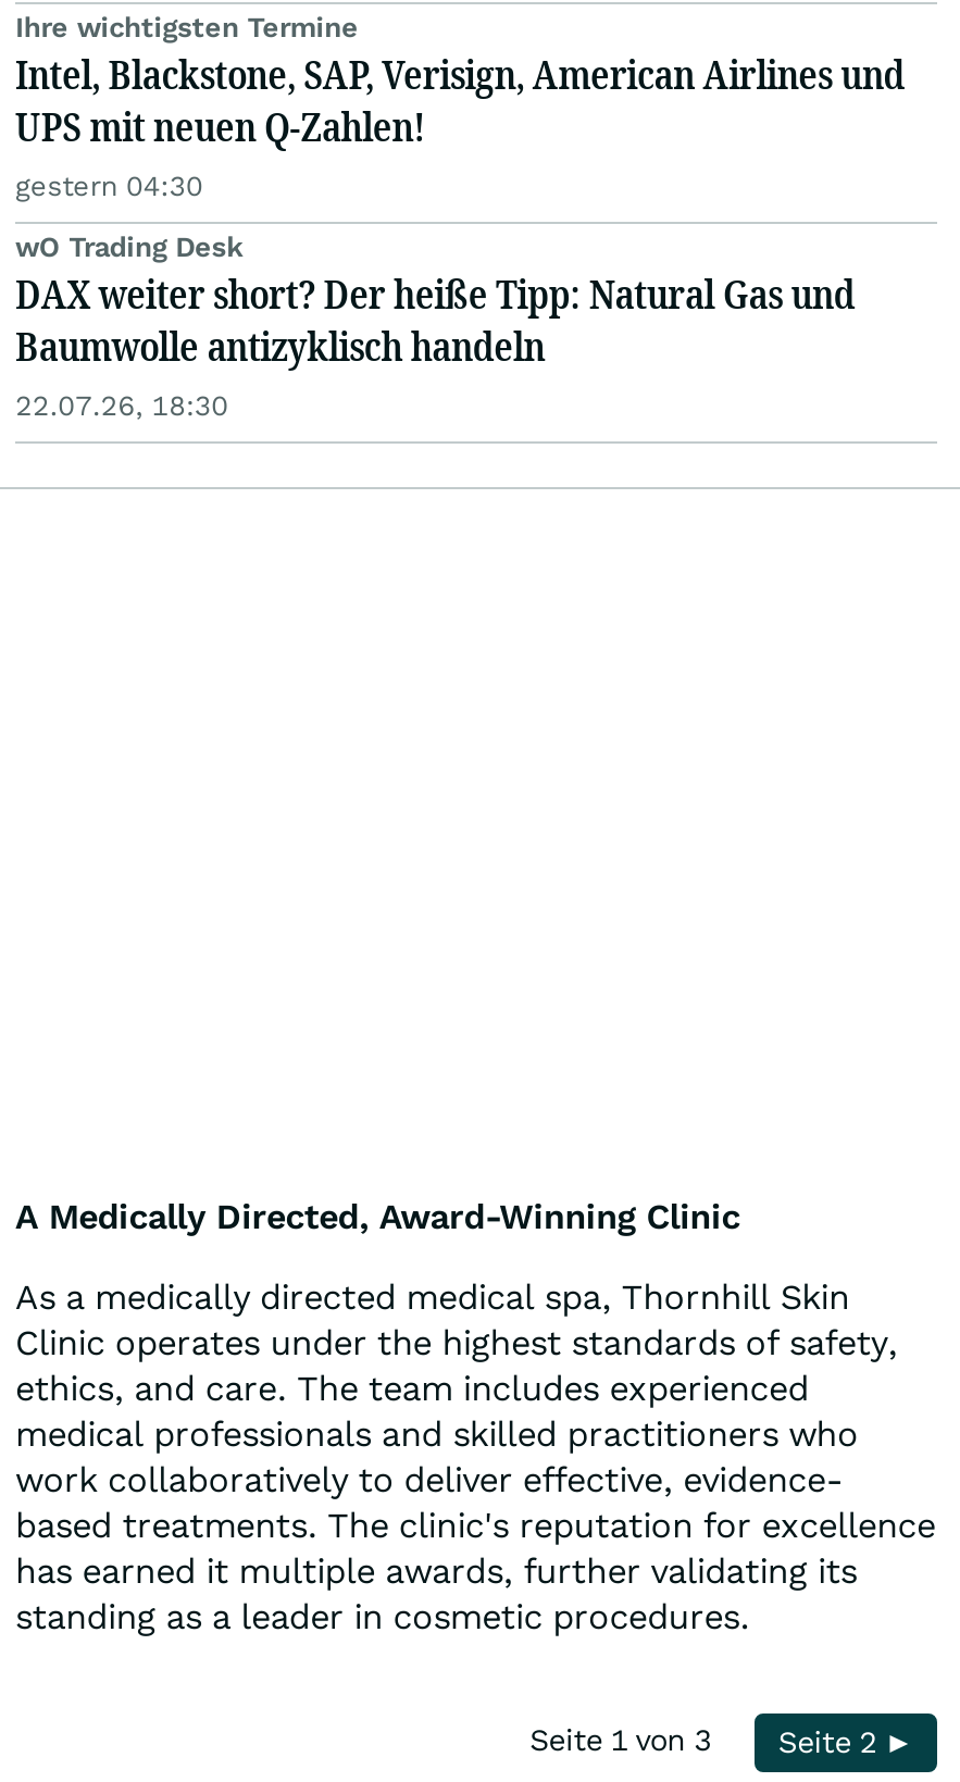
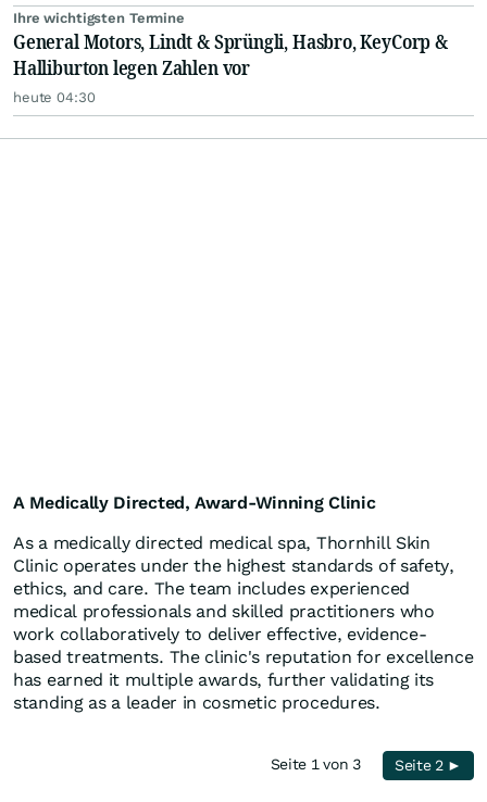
[15,48,905,422] Intel, Blackstone, SAP, Verisign, American Airlines und | UPS mit neuen Q-Zahlen! | gestern 04:30 | wO Trading Desk | DAX weiter short? Der heiße Tipp: Natural Gas und | Baumwolle antizyklisch handeln | 22.07.26, 18:30 -> [13,28,448,105] General Motors, Lindt & Sprüngli, Hasbro, KeyCorp & | Halliburton legen Zahlen vor | heute 04:30

